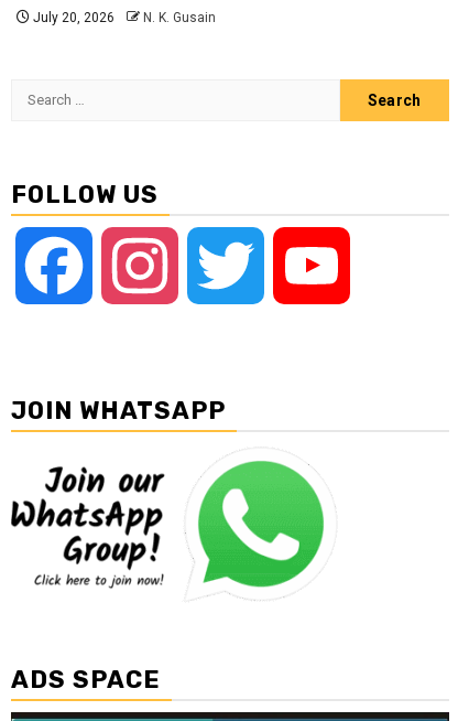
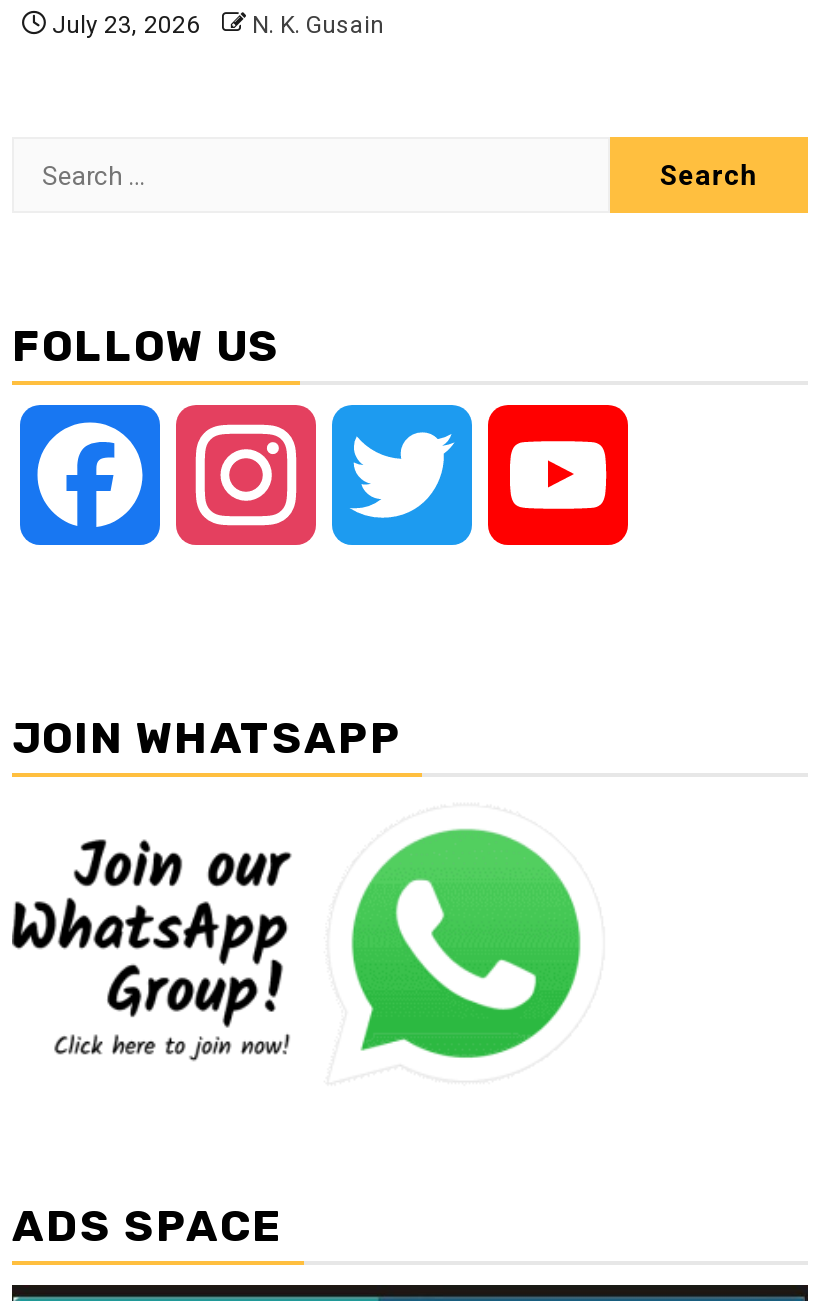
[30,10,216,25] July 20, 2026 N. K. Gusain -> [46,11,384,39] July 23, 2026 N. K. Gusain

